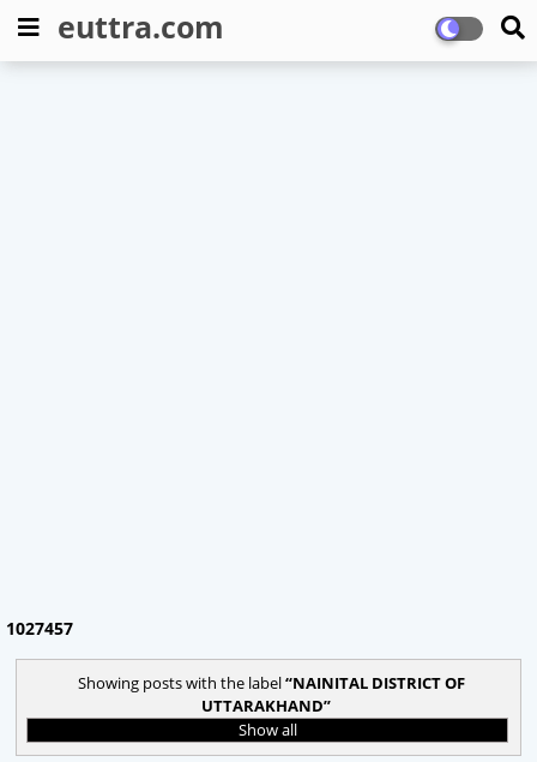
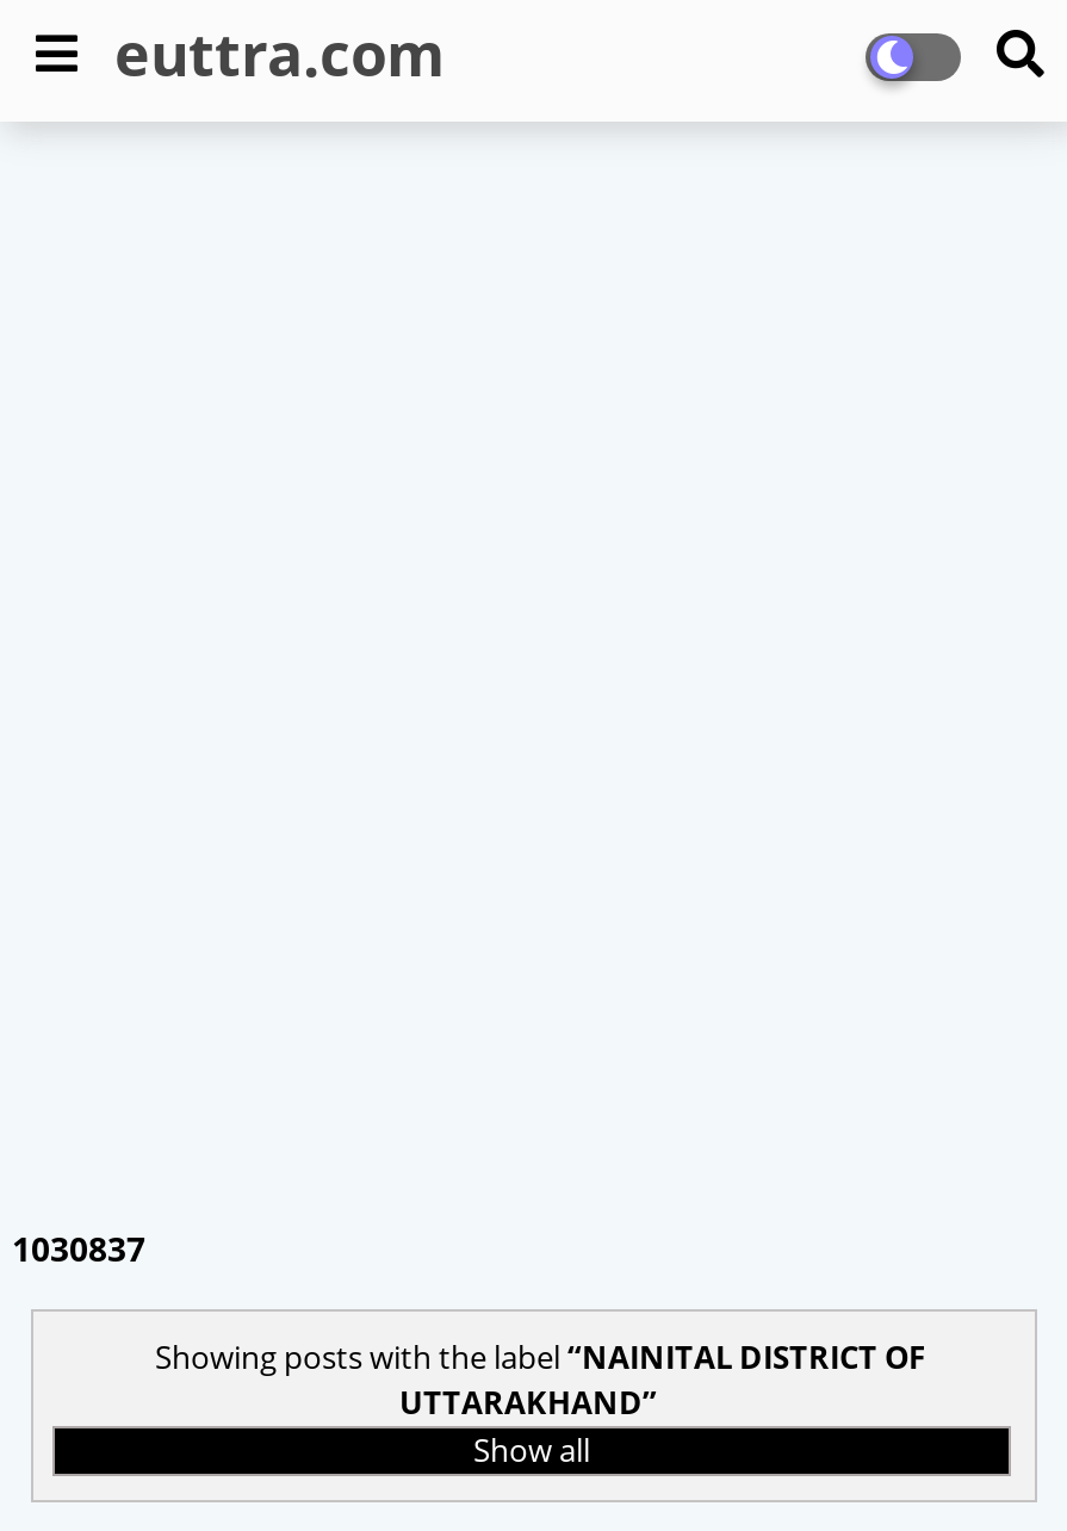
[6,617,73,640] 1027457 -> [12,1226,145,1271] 1030837

